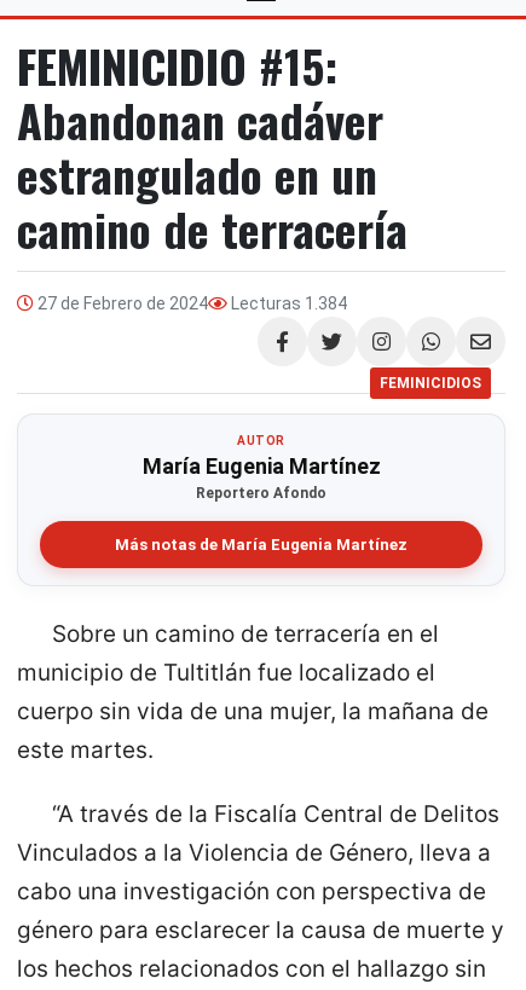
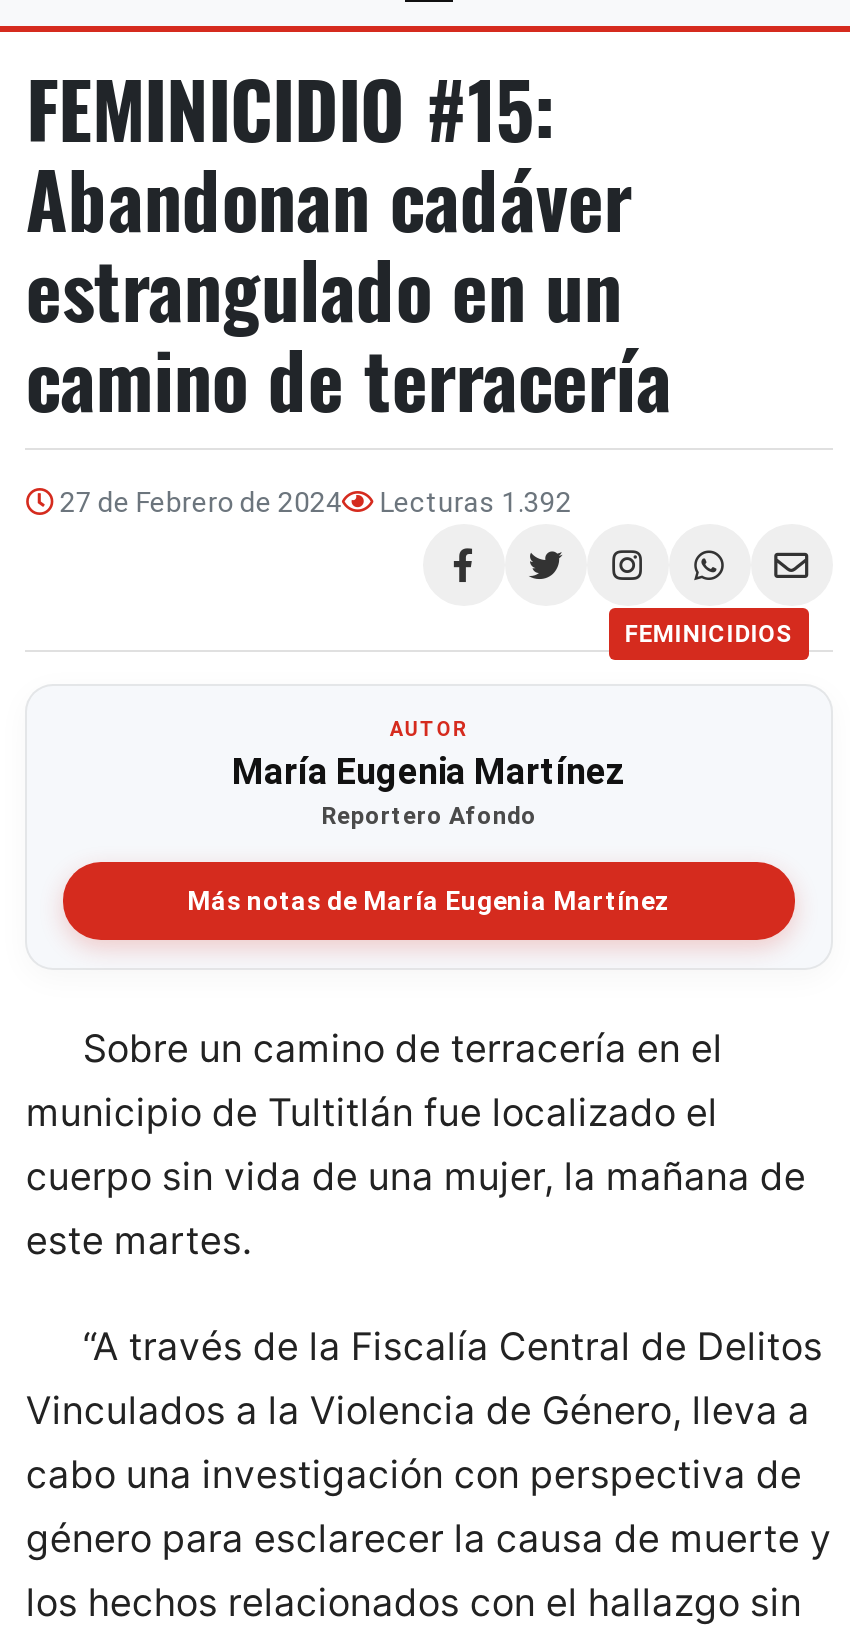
[34,294,348,314] 27 de Febrero de 2024 Lecturas 1.384 -> [54,487,572,519] 27 de Febrero de 2024 Lecturas 1.392

